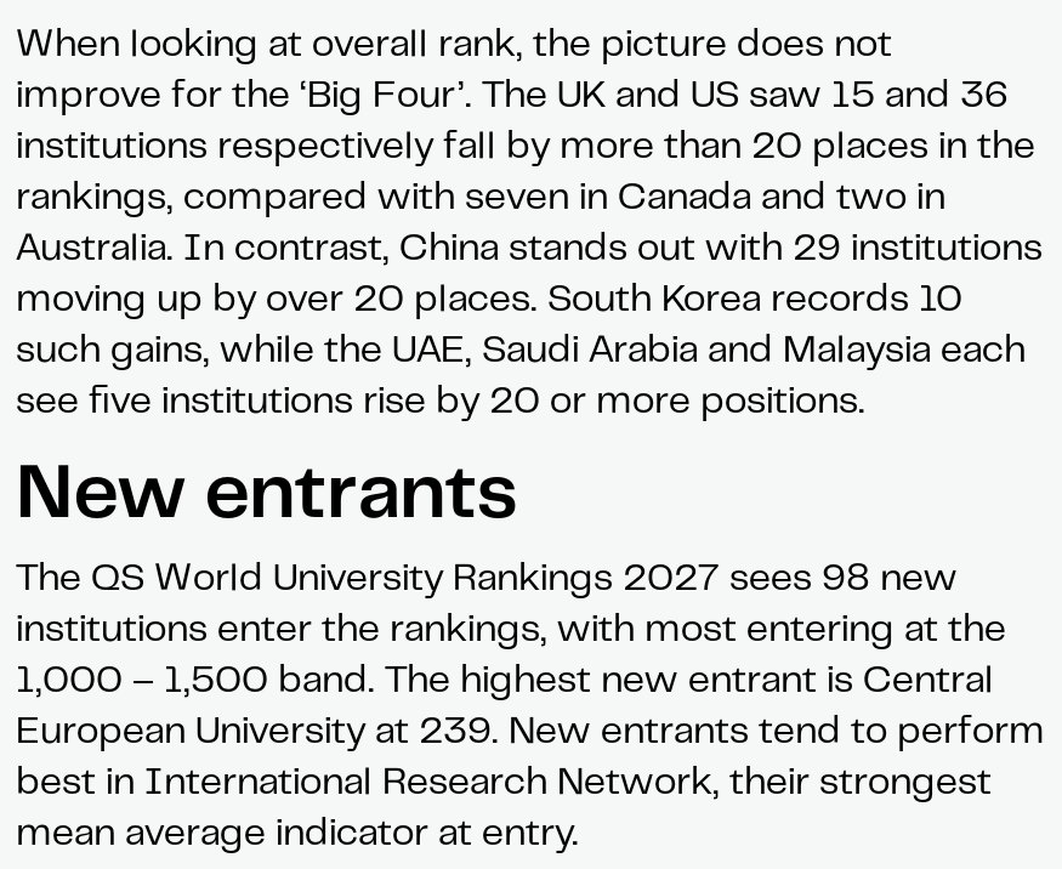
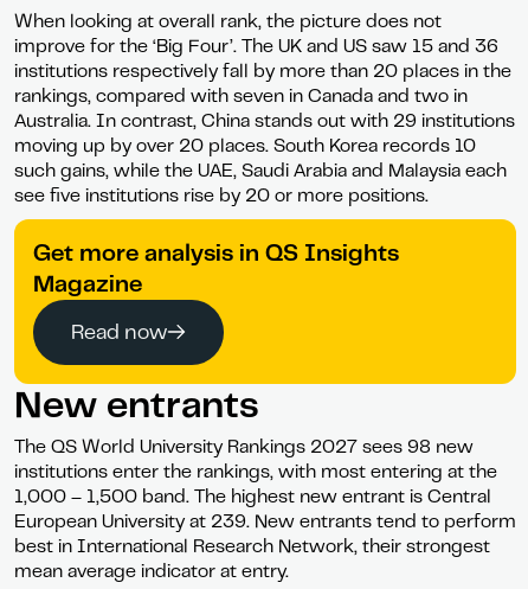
none -> [13,218,517,385] [image] | Get more analysis in QS Insights | Magazine | Read now

